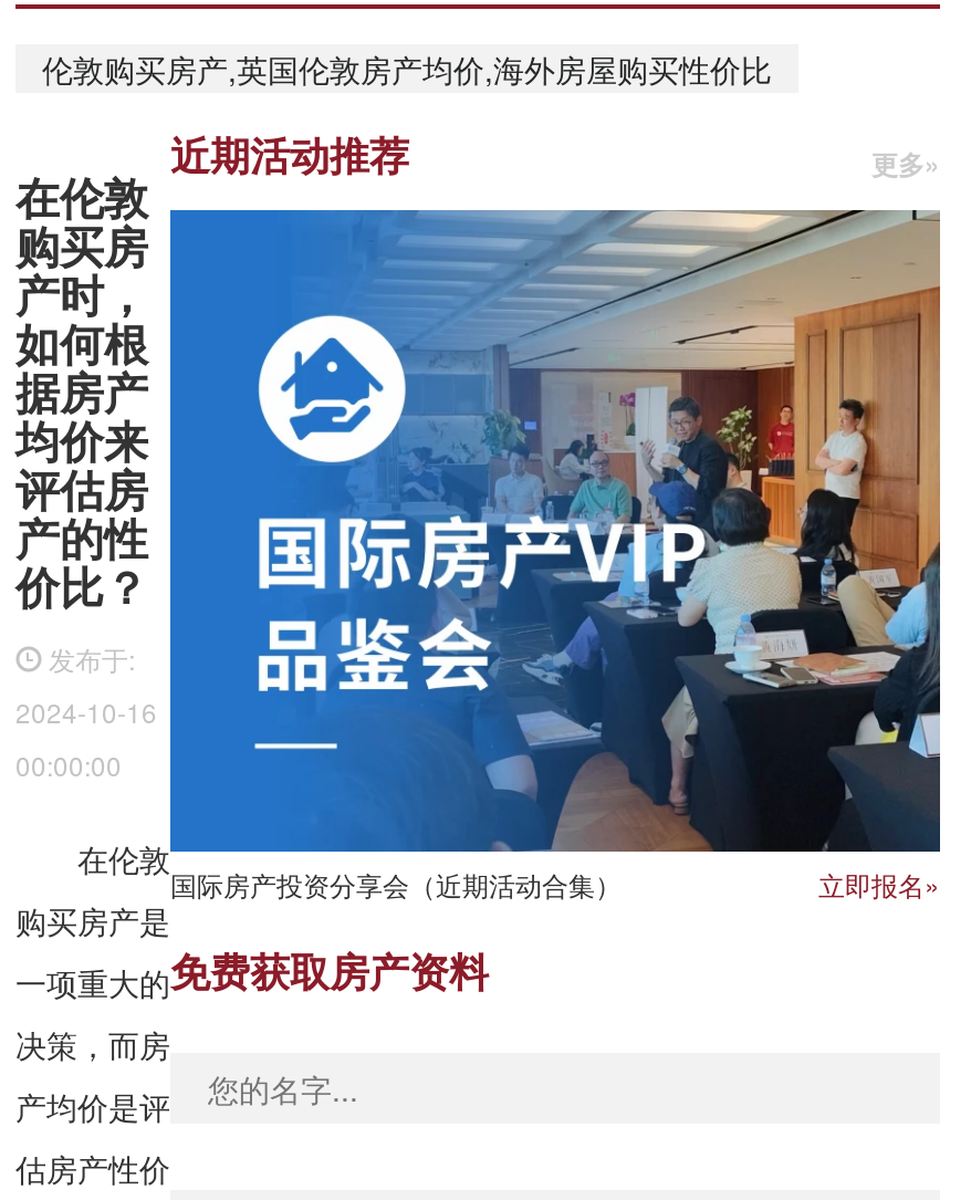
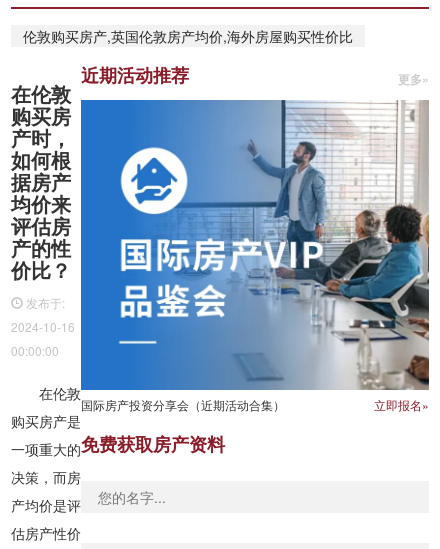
[341,208,942,854] [image] -> [154,100,430,391] [image]

